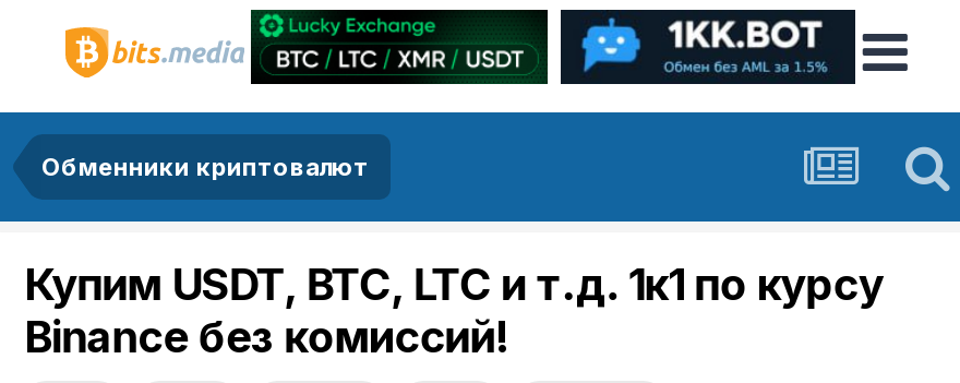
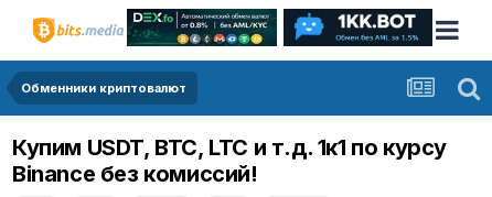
[251,10,548,84] [image] -> [127,9,277,46] [image]

